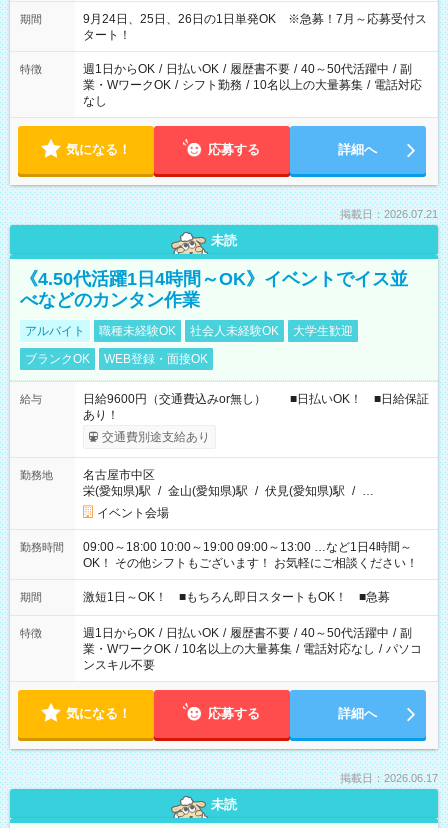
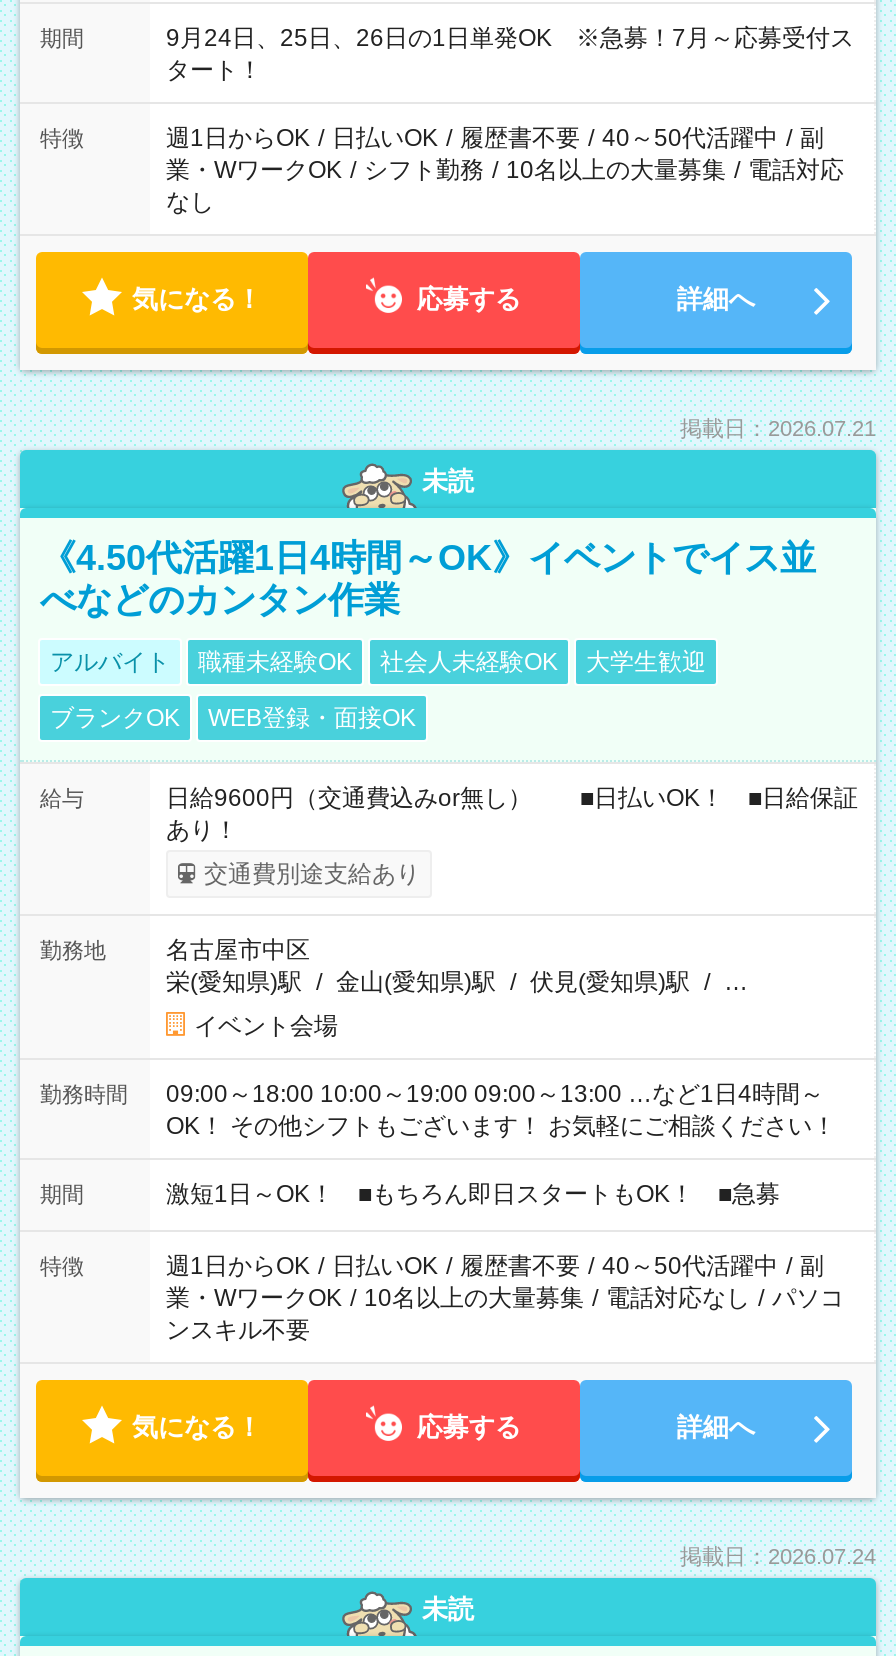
[340,772,438,784] 掲載日：2026.06.17 -> [680,1544,876,1568] 掲載日：2026.07.24

